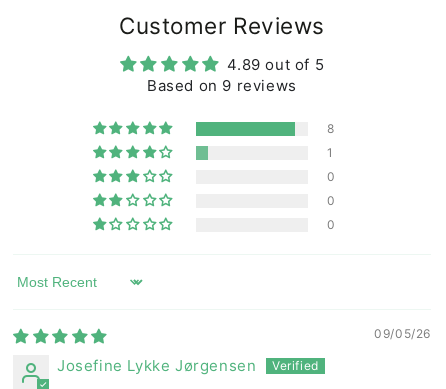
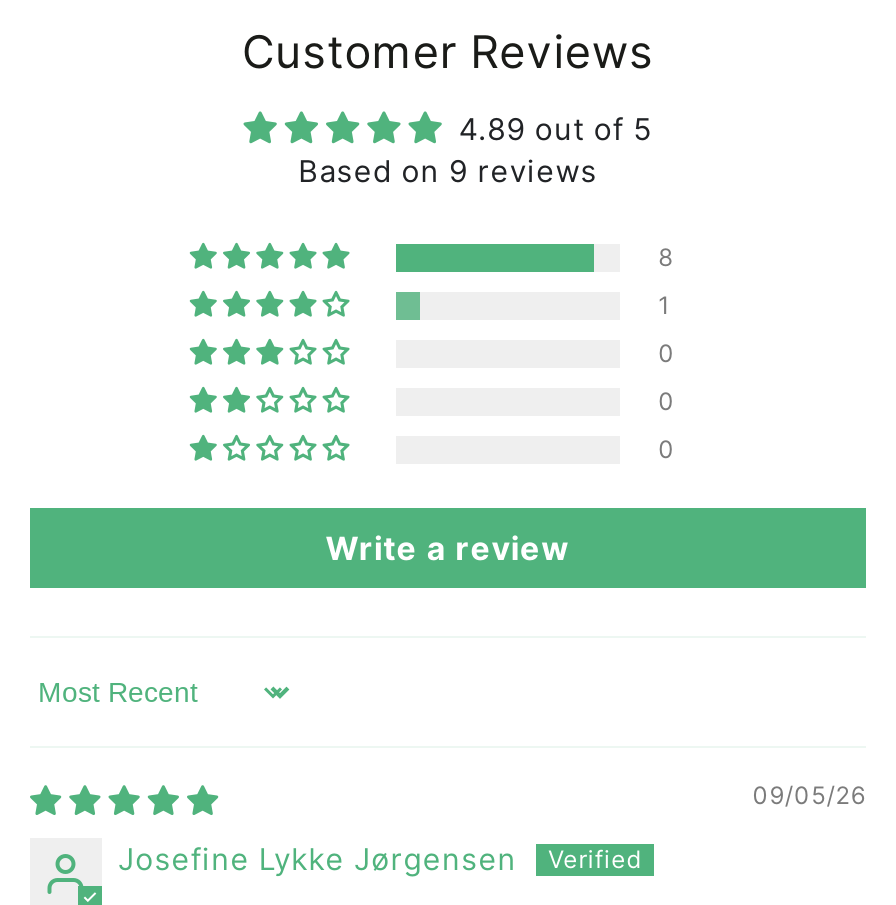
none -> [326,528,570,568] Write a review

